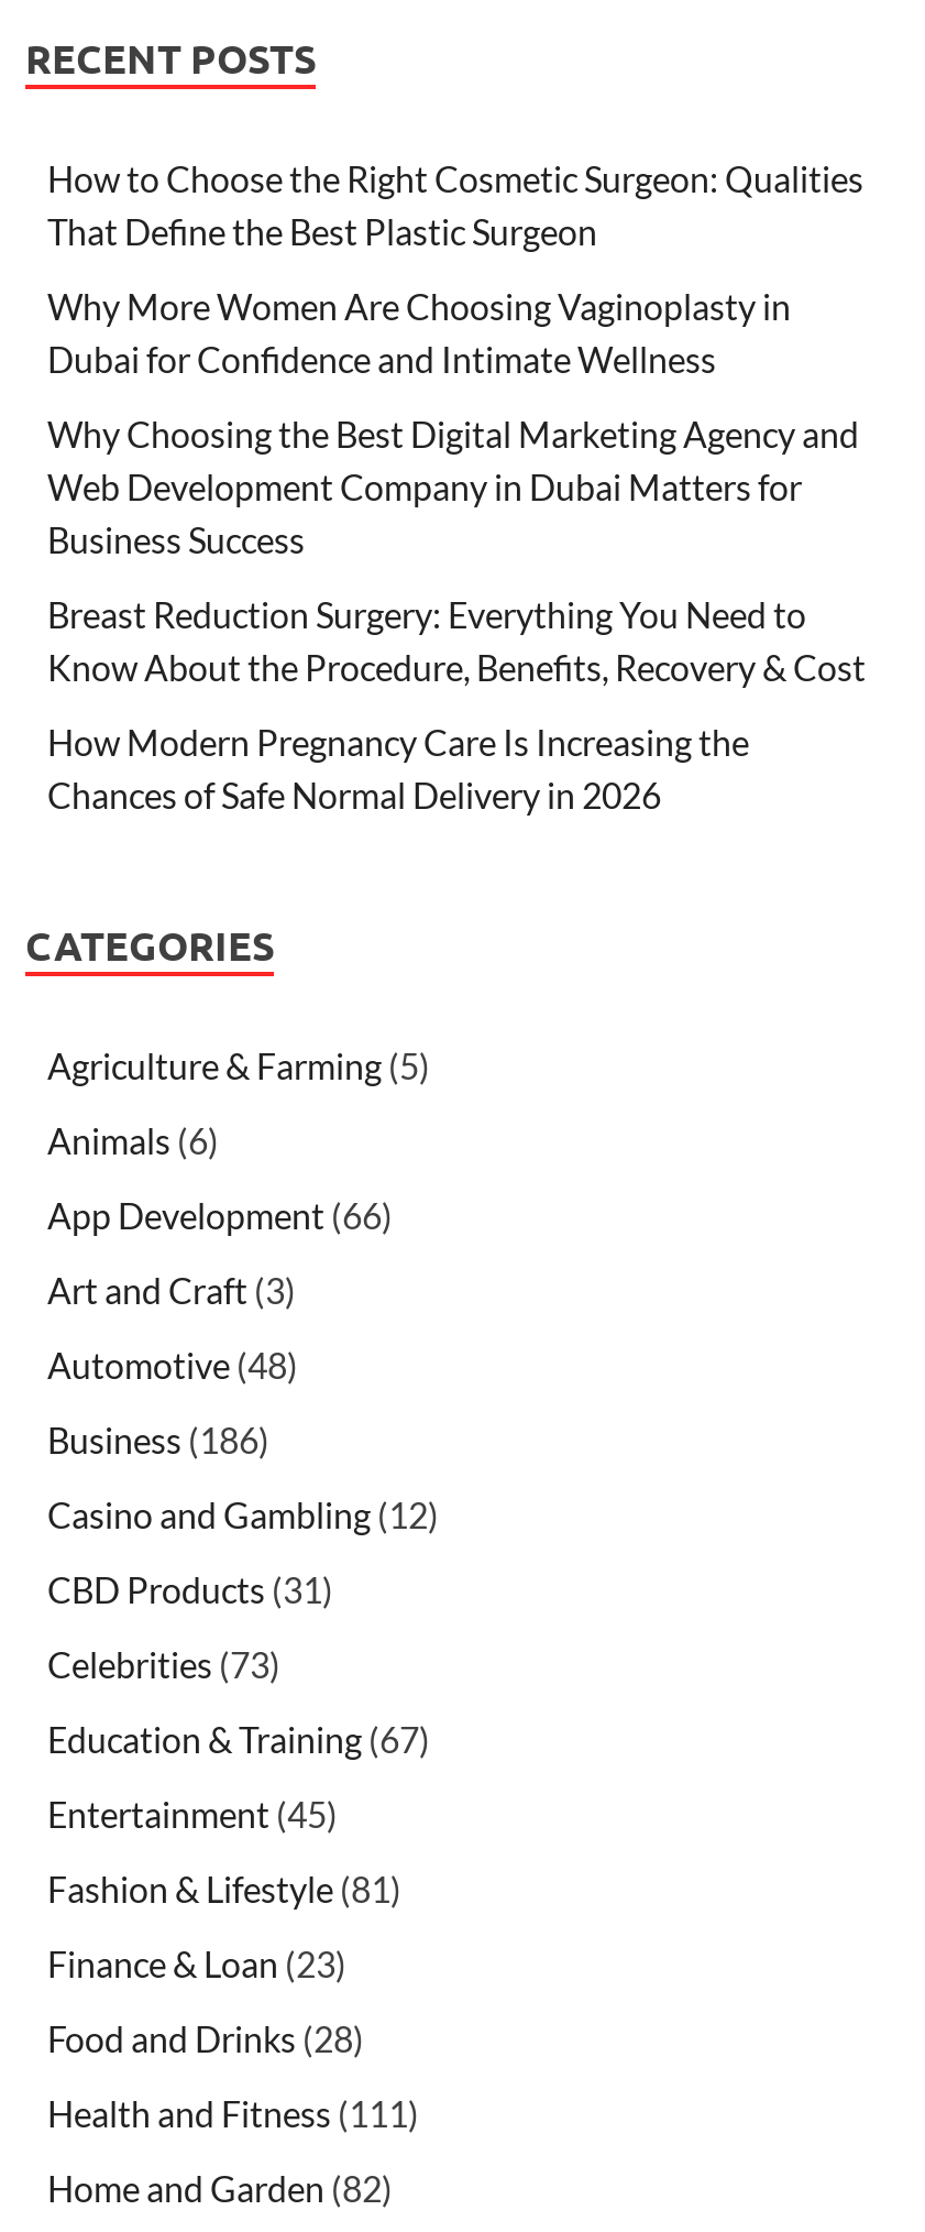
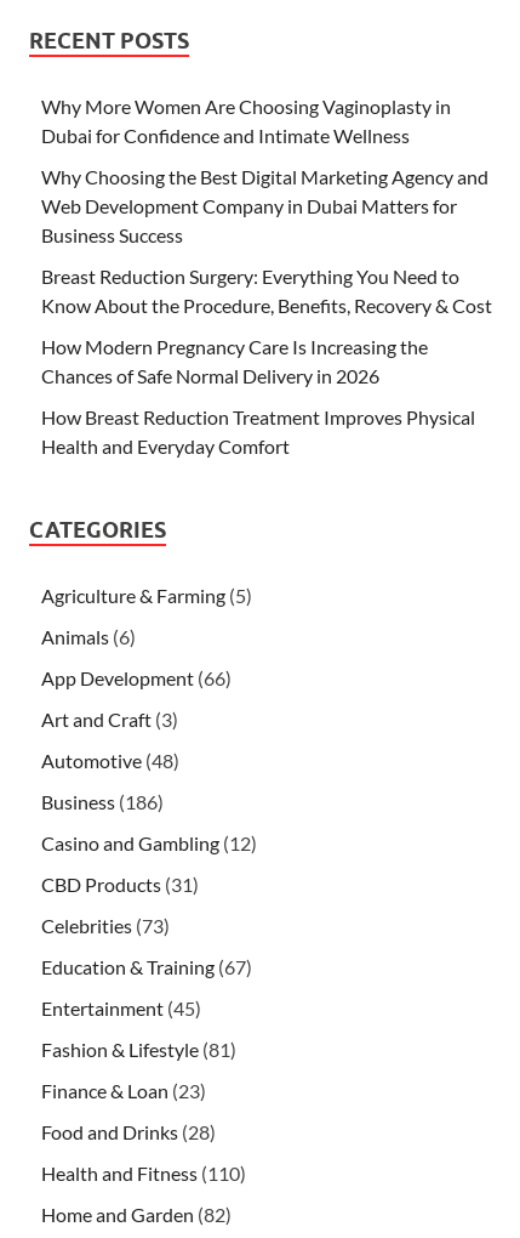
[47,158,863,252] How to Choose the Right Cosmetic Surgeon: Qualities | That Define the Best Plastic Surgeon -> none
moved [47,285,866,816] -> [41,94,492,387]: Why More Women Are Choosing Vaginoplasty in | Dubai for Confidence and Intimate Wellness | Why Choosing the Best Digital Marketing Agency and | ... | How Modern Pregnancy Care Is Increasing the | Chances of Safe Normal Delivery in 2026
none -> [41,405,475,457] How Breast Reduction Treatment Improves Physical | Health and Everyday Comfort
[47,2092,419,2134] Health and Fitness (111) -> [41,1161,246,1184] Health and Fitness (110)

